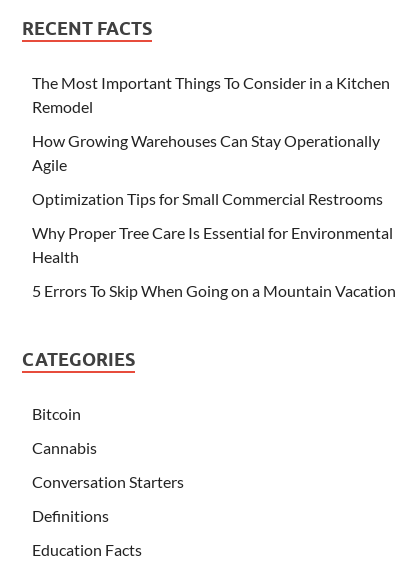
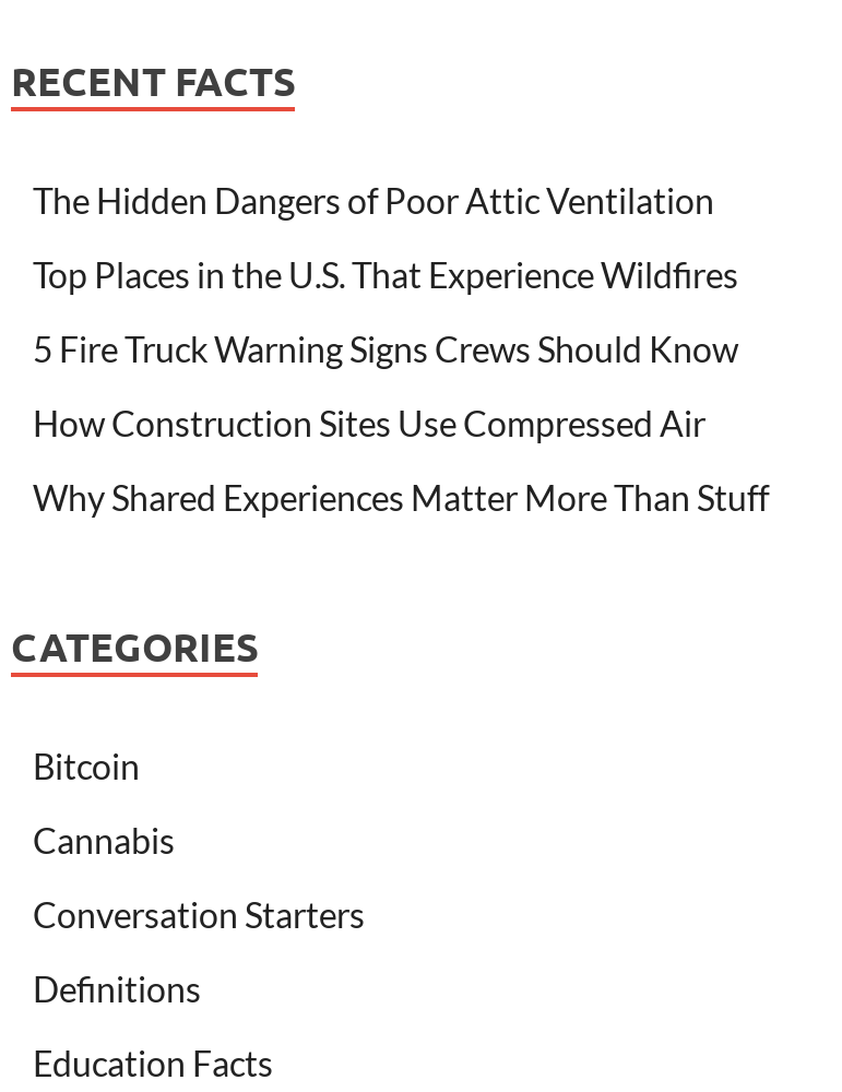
[32,73,390,116] The Most Important Things To Consider in a Kitchen | Remodel -> [33,179,714,220] The Hidden Dangers of Poor Attic Ventilation
[32,131,380,174] How Growing Warehouses Can Stay Operationally | Agile -> [33,253,738,294] Top Places in the U.S. That Experience Wildfires
[32,189,383,208] Optimization Tips for Small Commercial Restrooms -> [33,327,738,369] 5 Fire Truck Warning Signs Crews Should Know
[32,223,393,266] Why Proper Tree Care Is Essential for Environmental | Health -> [33,401,705,443] How Construction Sites Use Compressed Air
[32,281,396,300] 5 Errors To Skip When Going on a Mountain Vacation -> [33,476,769,517] Why Shared Experiences Matter More Than Stuff

